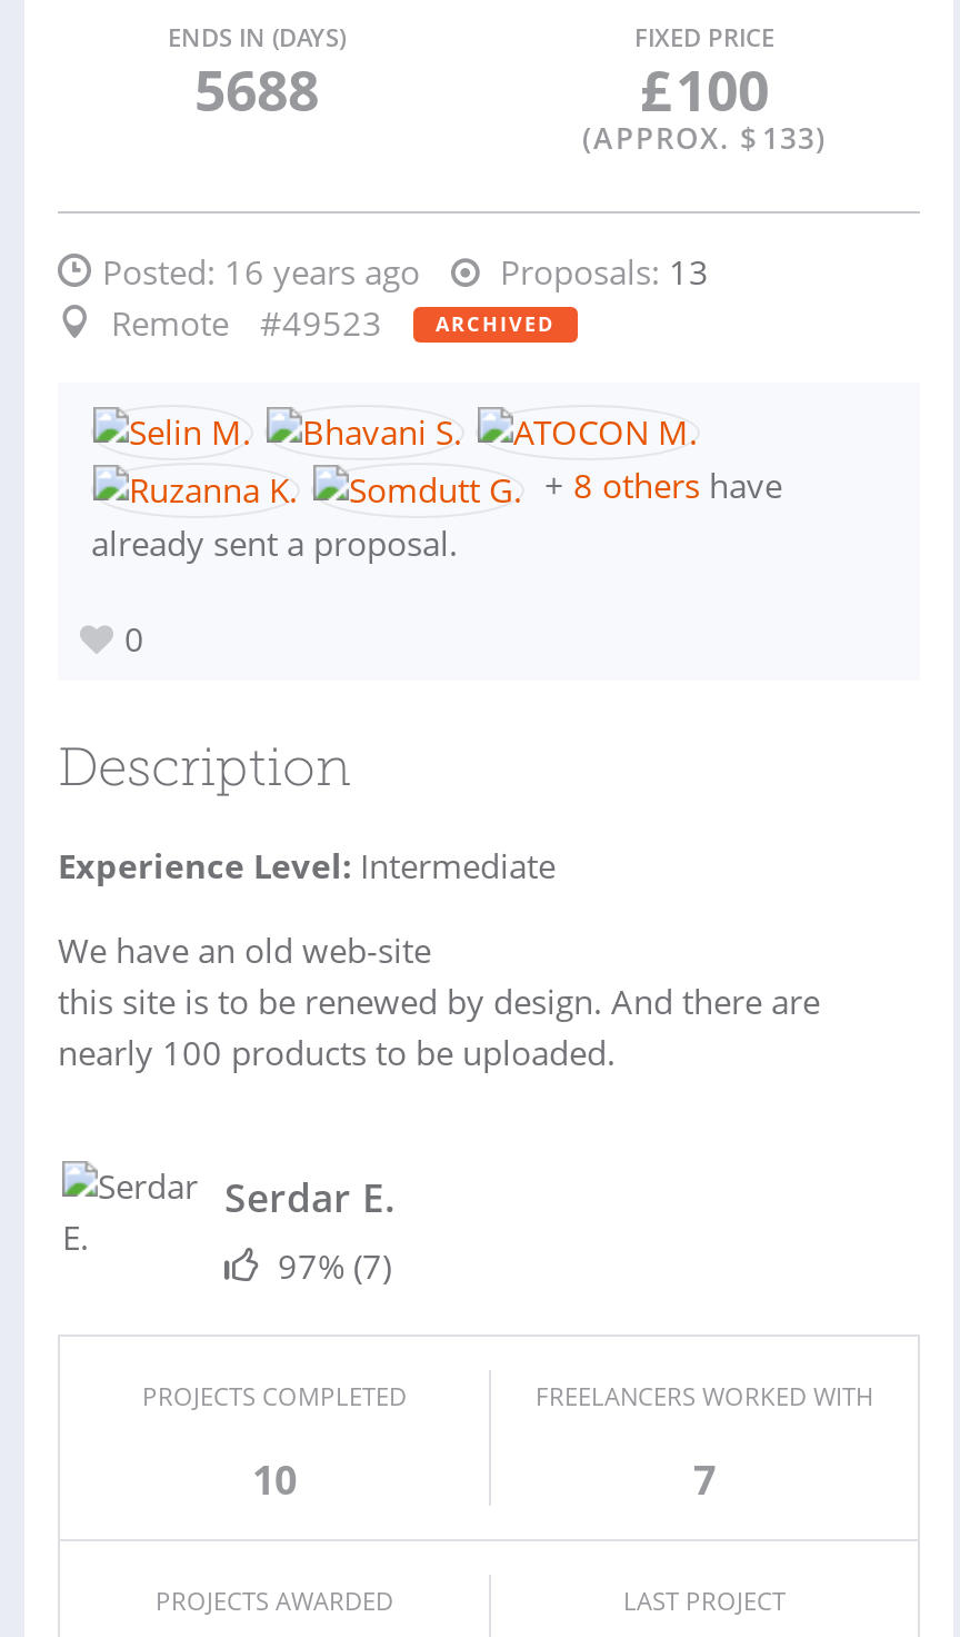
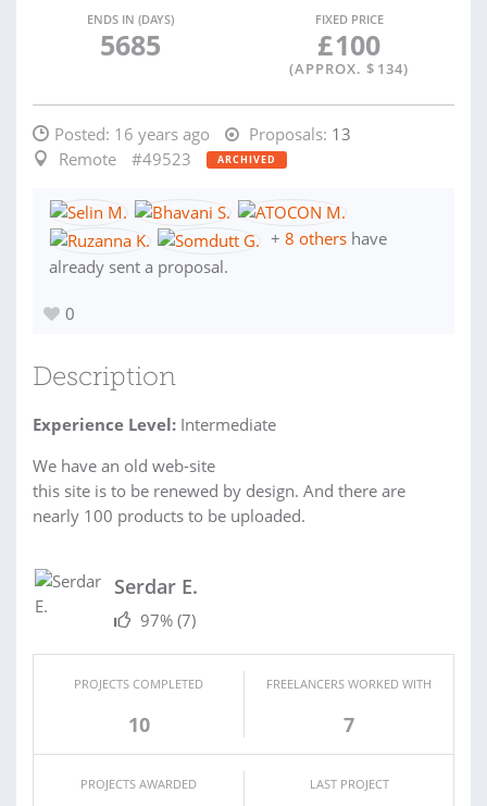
[194,51,319,127] 5688 -> [99,26,160,63] 5685
[582,118,827,158] (APPROX. $ 133) -> [289,59,409,78] (APPROX. $ 134)

